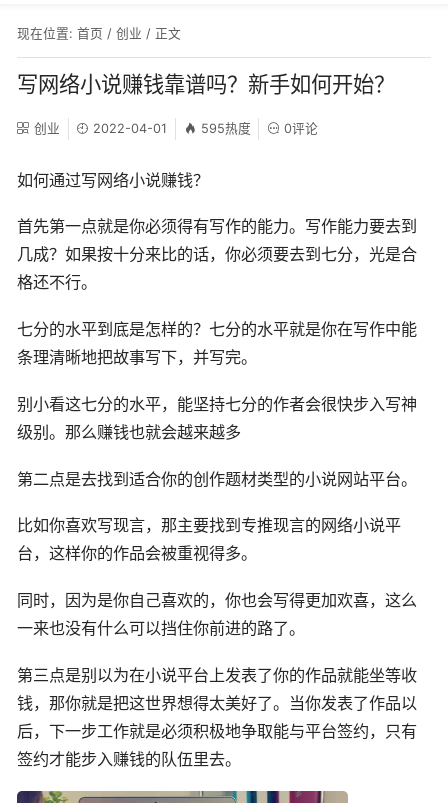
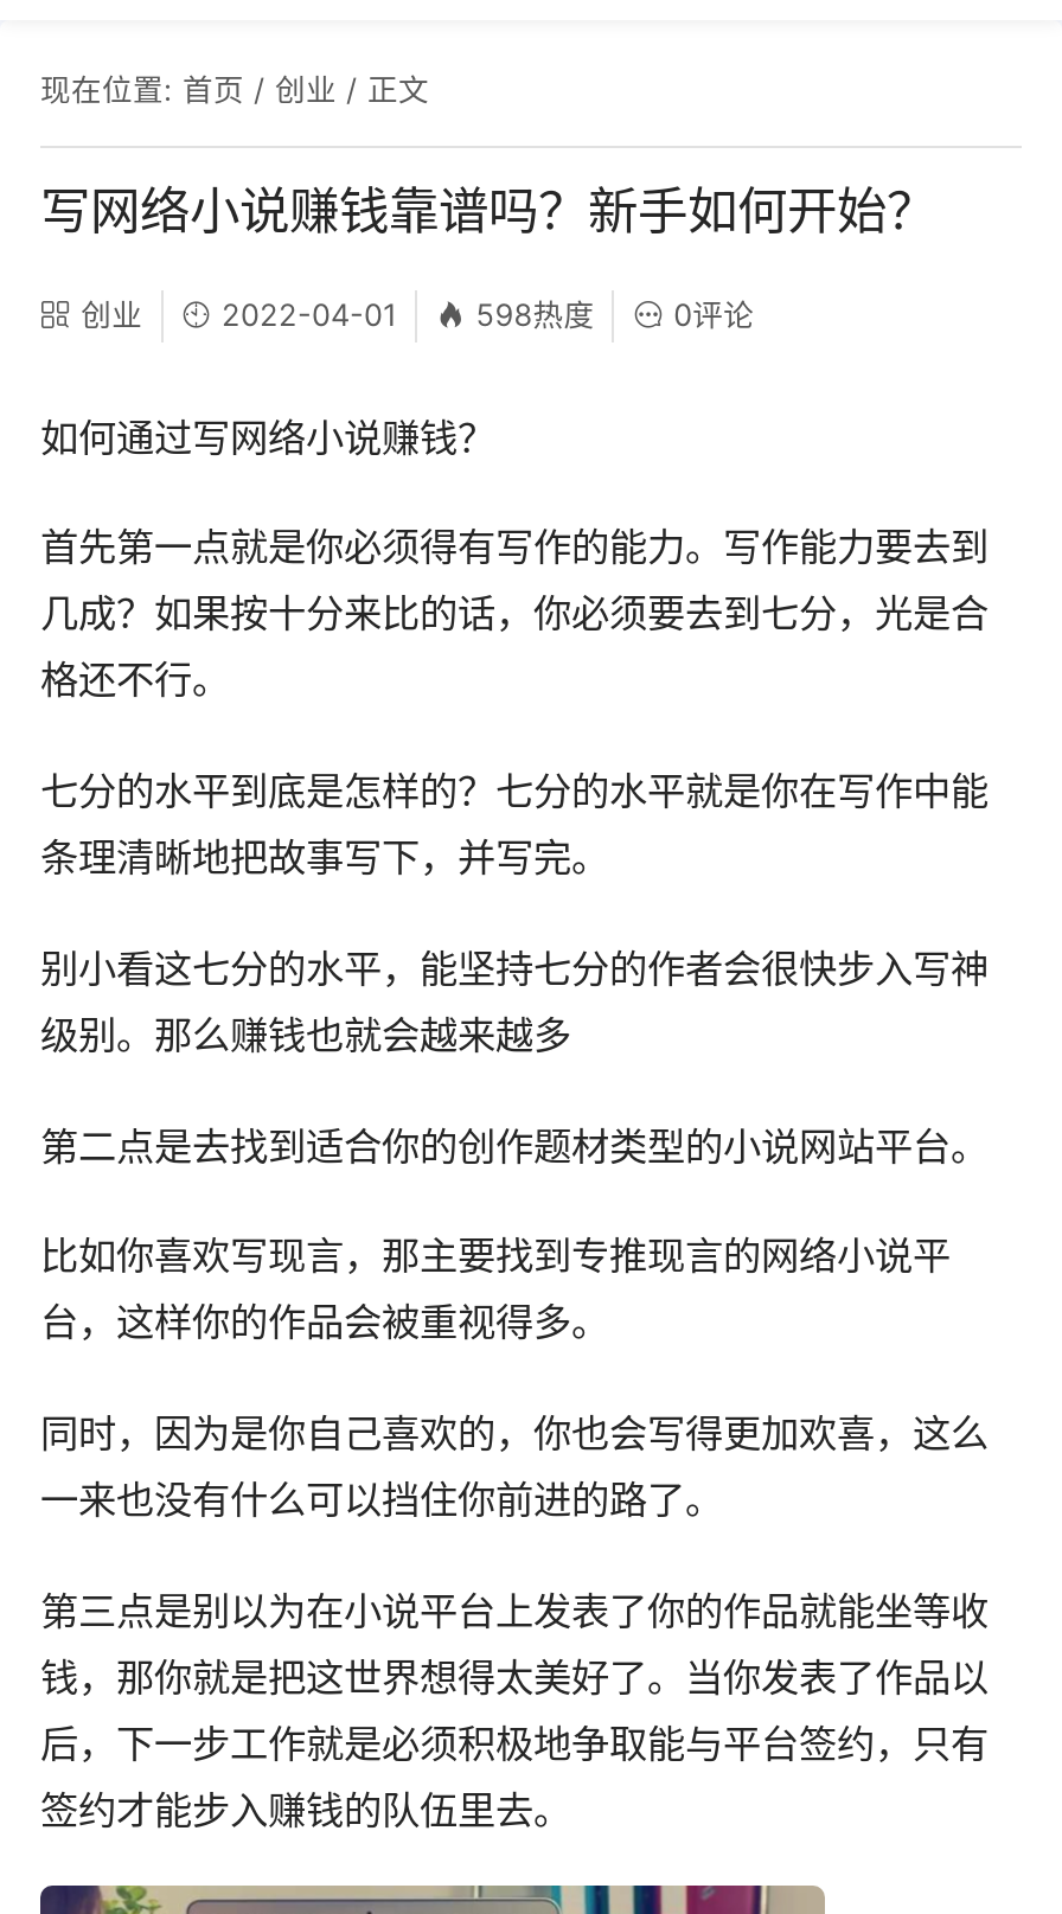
[201,121,251,136] 595热度 -> [476,298,595,334] 598热度

